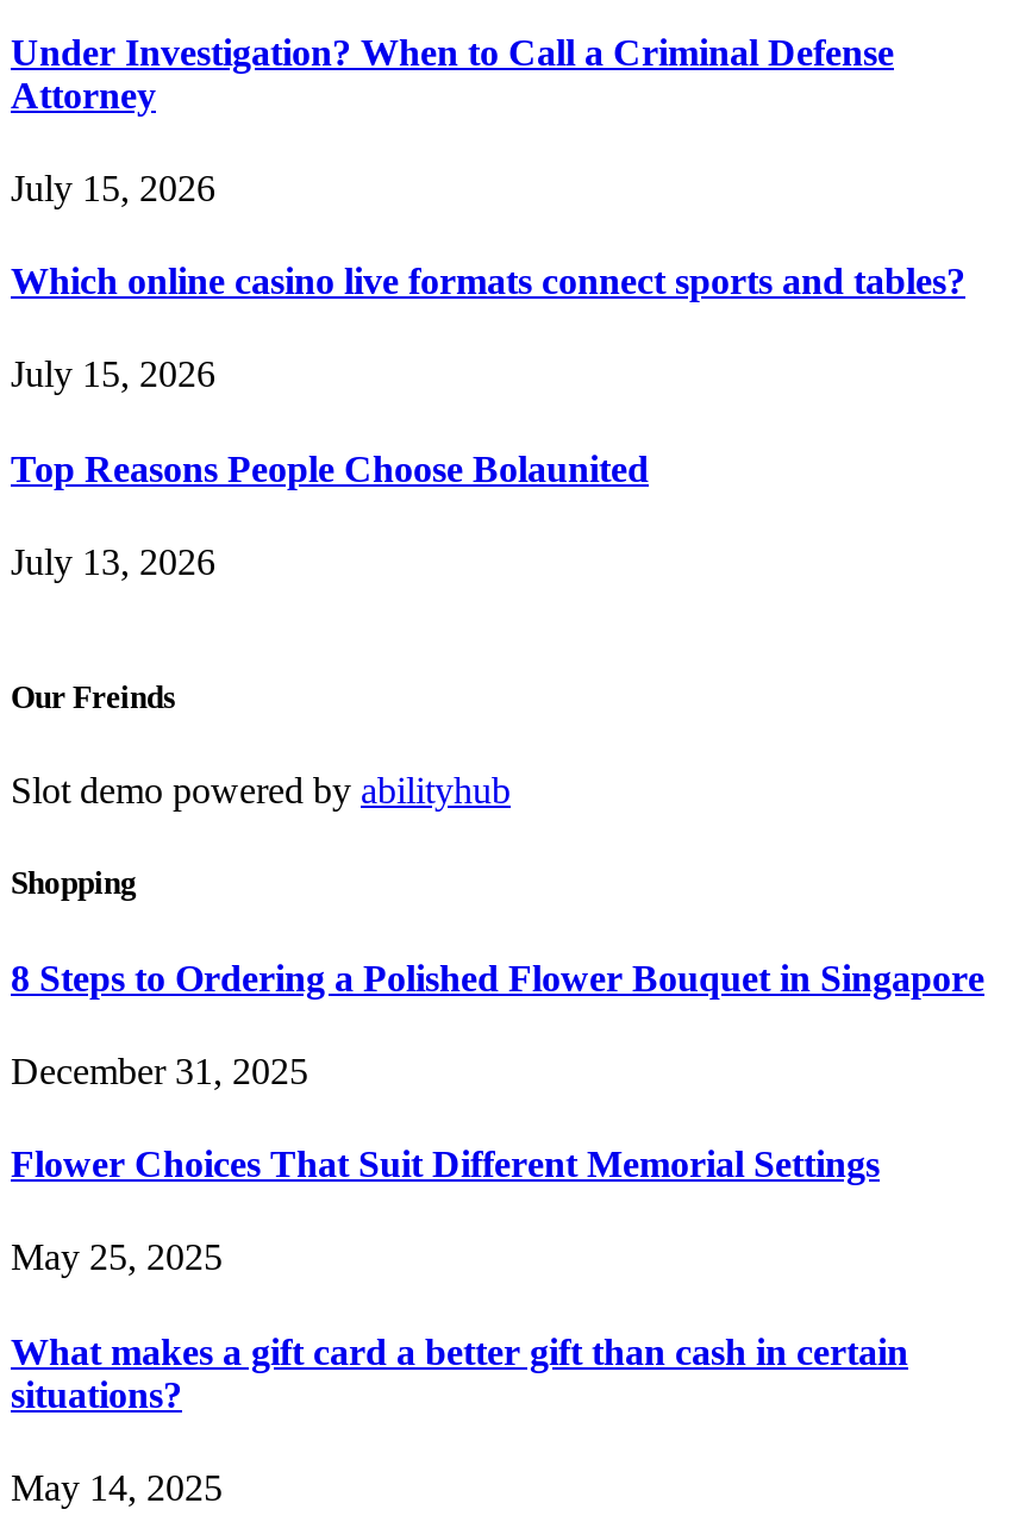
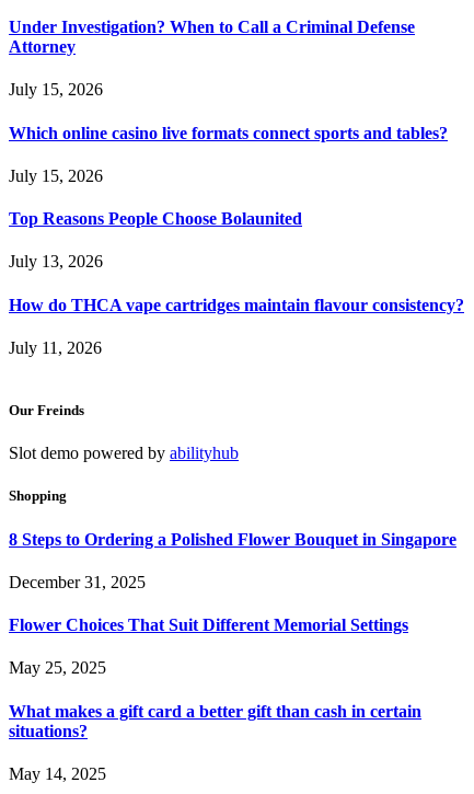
none -> [9,295,464,357] How do THCA vape cartridges maintain flavour consistency? | July 11, 2026

